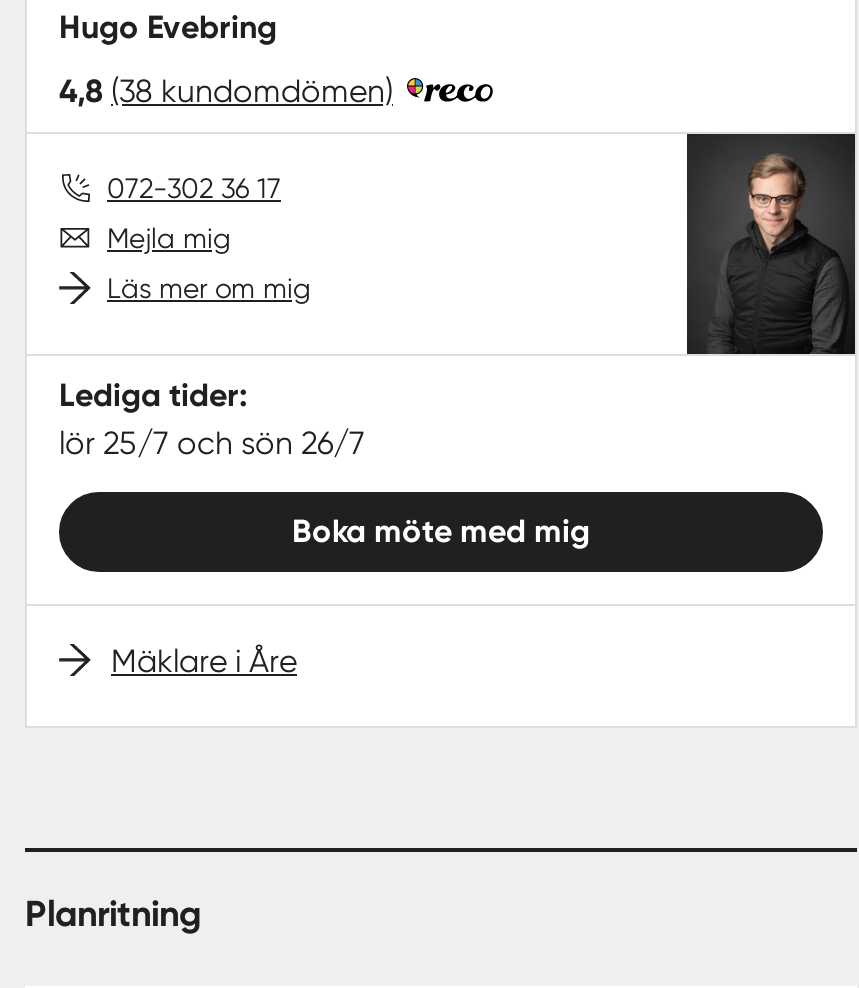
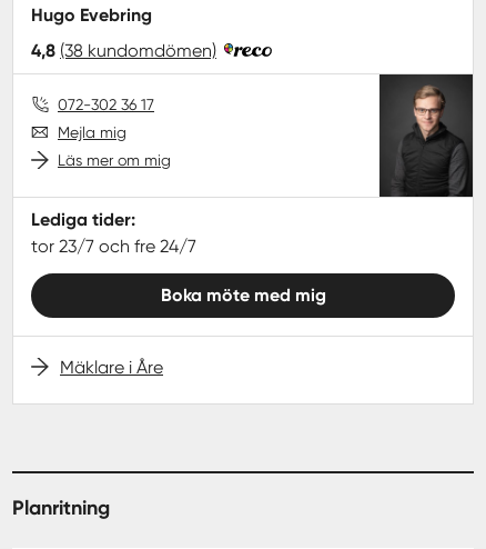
[59,424,365,462] lör 25/7 och sön 26/7 -> [31,236,196,257] tor 23/7 och fre 24/7

